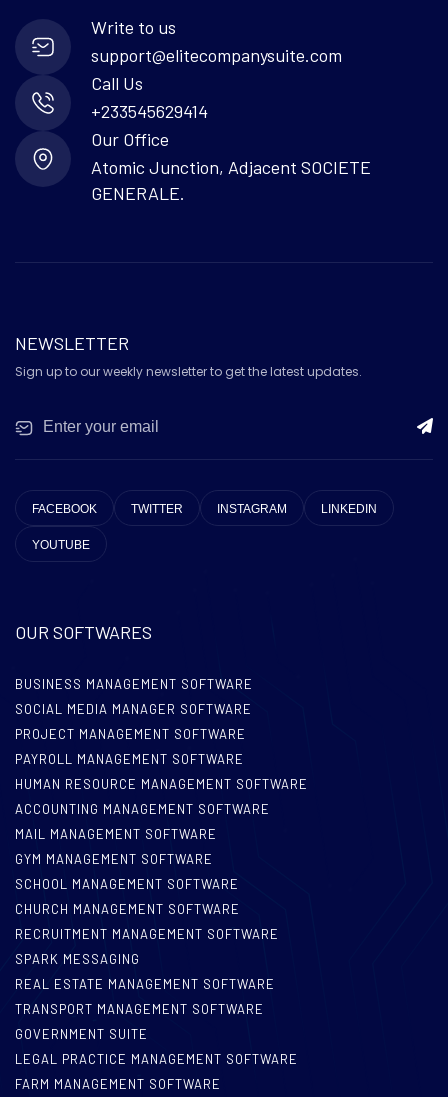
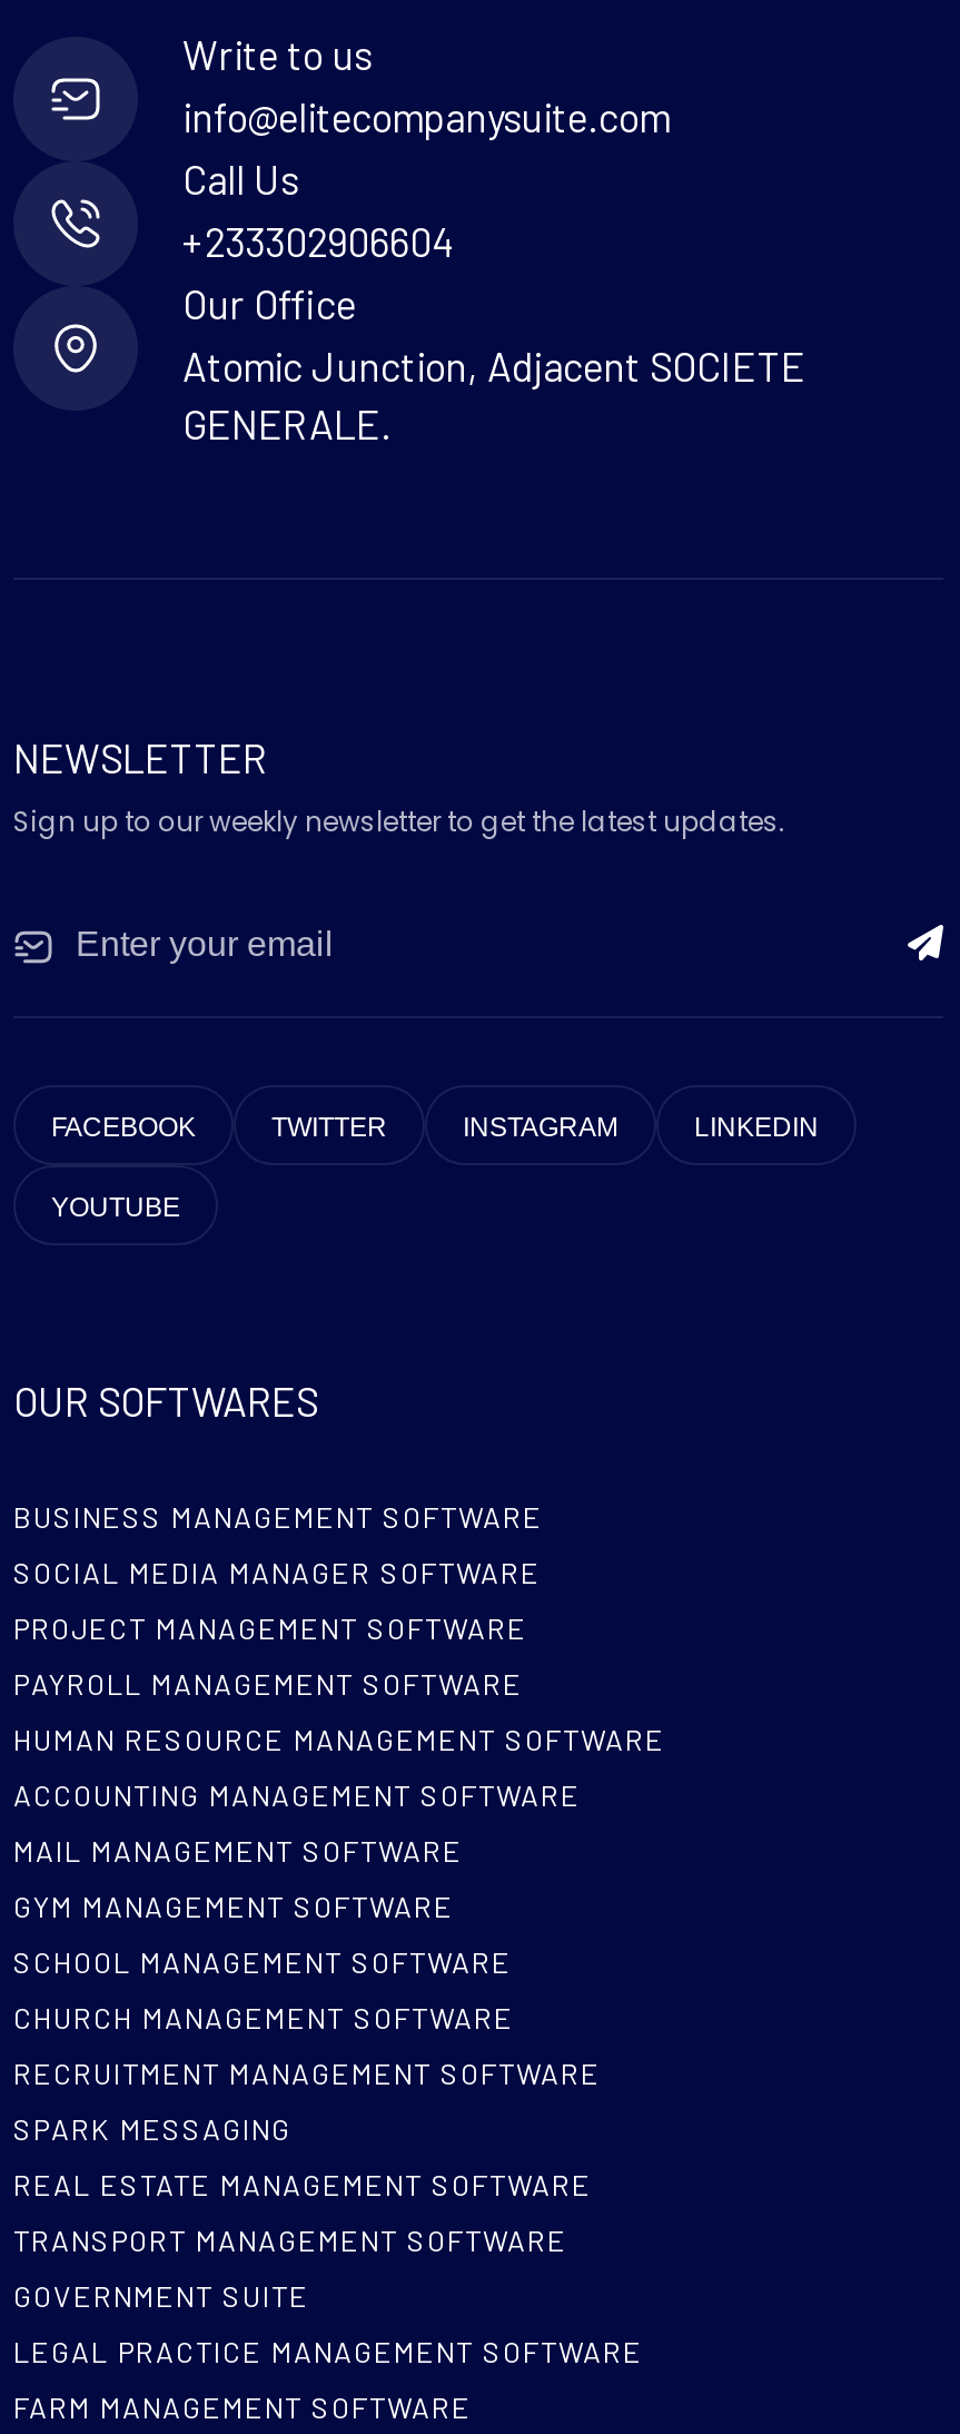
[91,44,342,66] support@elitecompanysuite.com -> [182,92,670,141] info@elitecompanysuite.com
[91,100,208,122] +233545629414 -> [182,217,454,266] +233302906604

